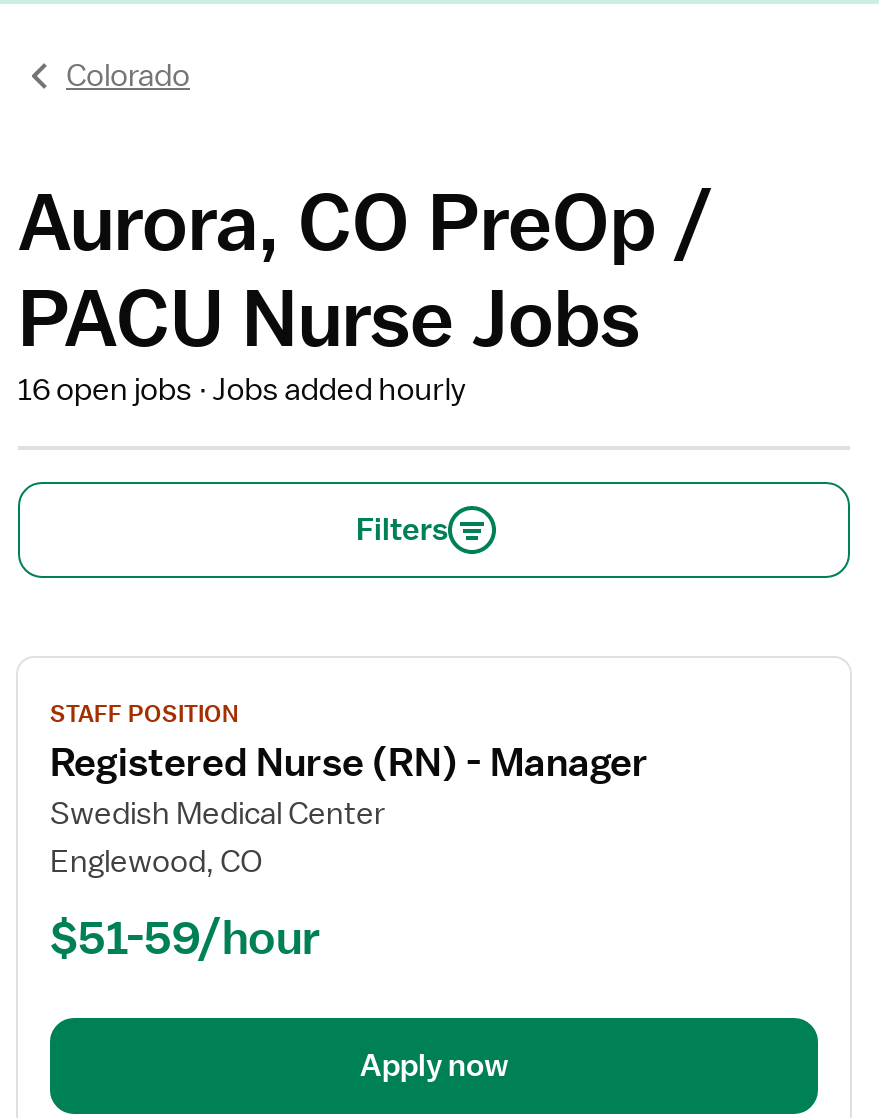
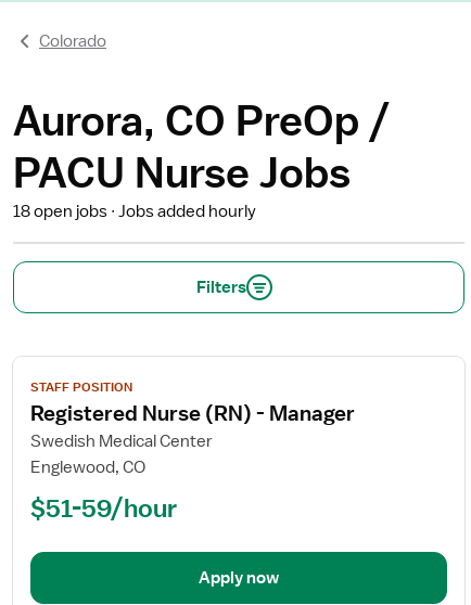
[18,370,466,410] 16 open jobs Jobs added hourly -> [13,201,256,222] 18 open jobs Jobs added hourly

